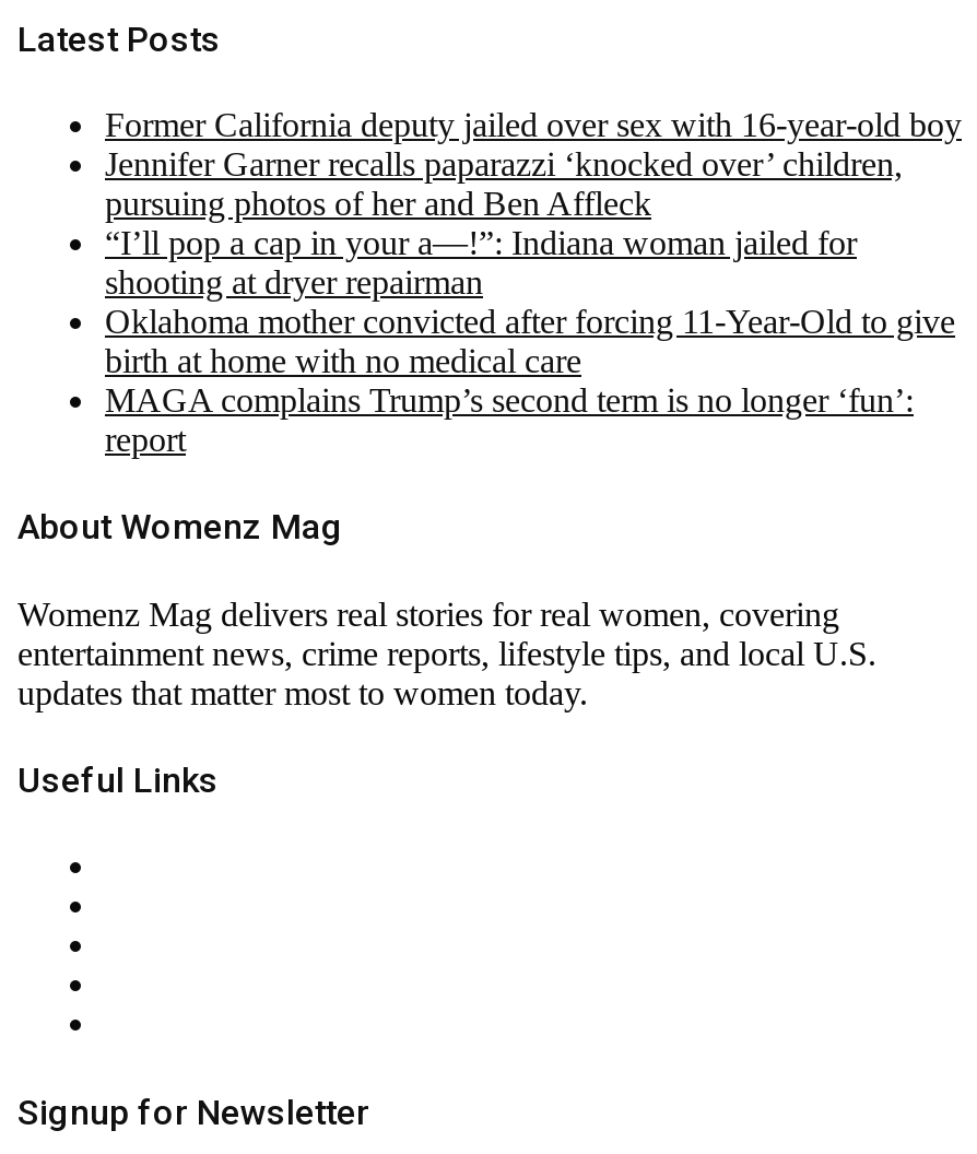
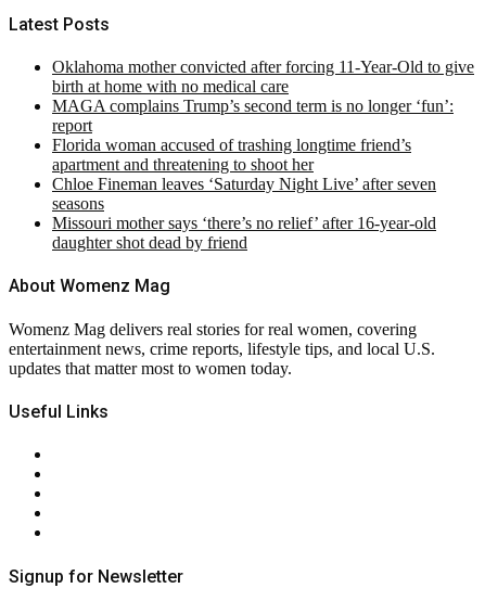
[105,106,962,301] Former California deputy jailed over sex with 16-year-old boy | Jennifer Garner recalls paparazzi ‘knocked over’ children, | pursuing photos of her and Ben Affleck | “I’ll pop a cap in your a—!”: Indiana woman jailed for | shooting at dryer repairman -> none
moved [105,303,955,458] -> [52,58,474,135]: Oklahoma mother convicted after forcing 11-Year-Old to give | birth at home with no medical care | MAGA complains Trump’s second term is no longer ‘fun’: | report
none -> [52,136,436,252] Florida woman accused of trashing longtime friend’s | apartment and threatening to shoot her | Chloe Fineman leaves ‘Saturday Night Live’ after seven | seasons | Missouri mother says ‘there’s no relief’ after 16-year-old | daughter shot dead by friend

